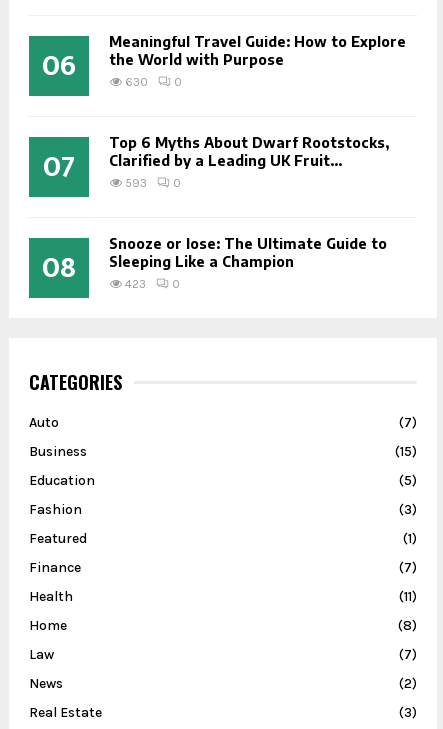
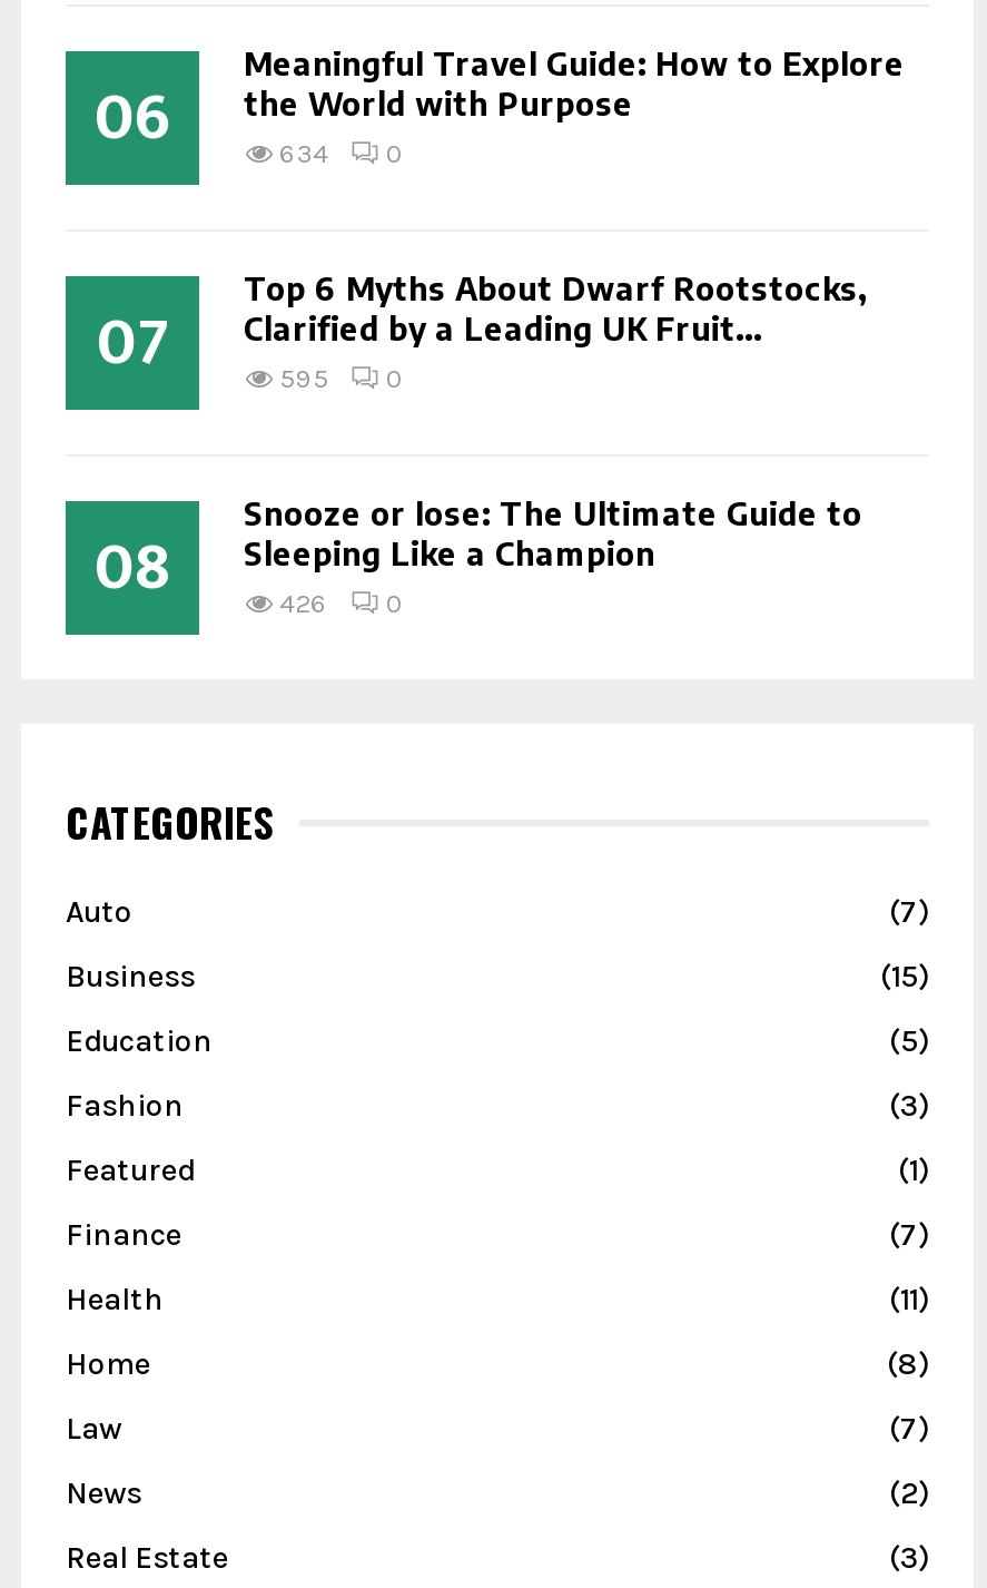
[125,75,148,89] 630 -> [279,138,328,169] 634
[125,176,147,190] 593 -> [279,363,328,394] 595
[125,277,146,291] 423 -> [279,588,328,619] 426

